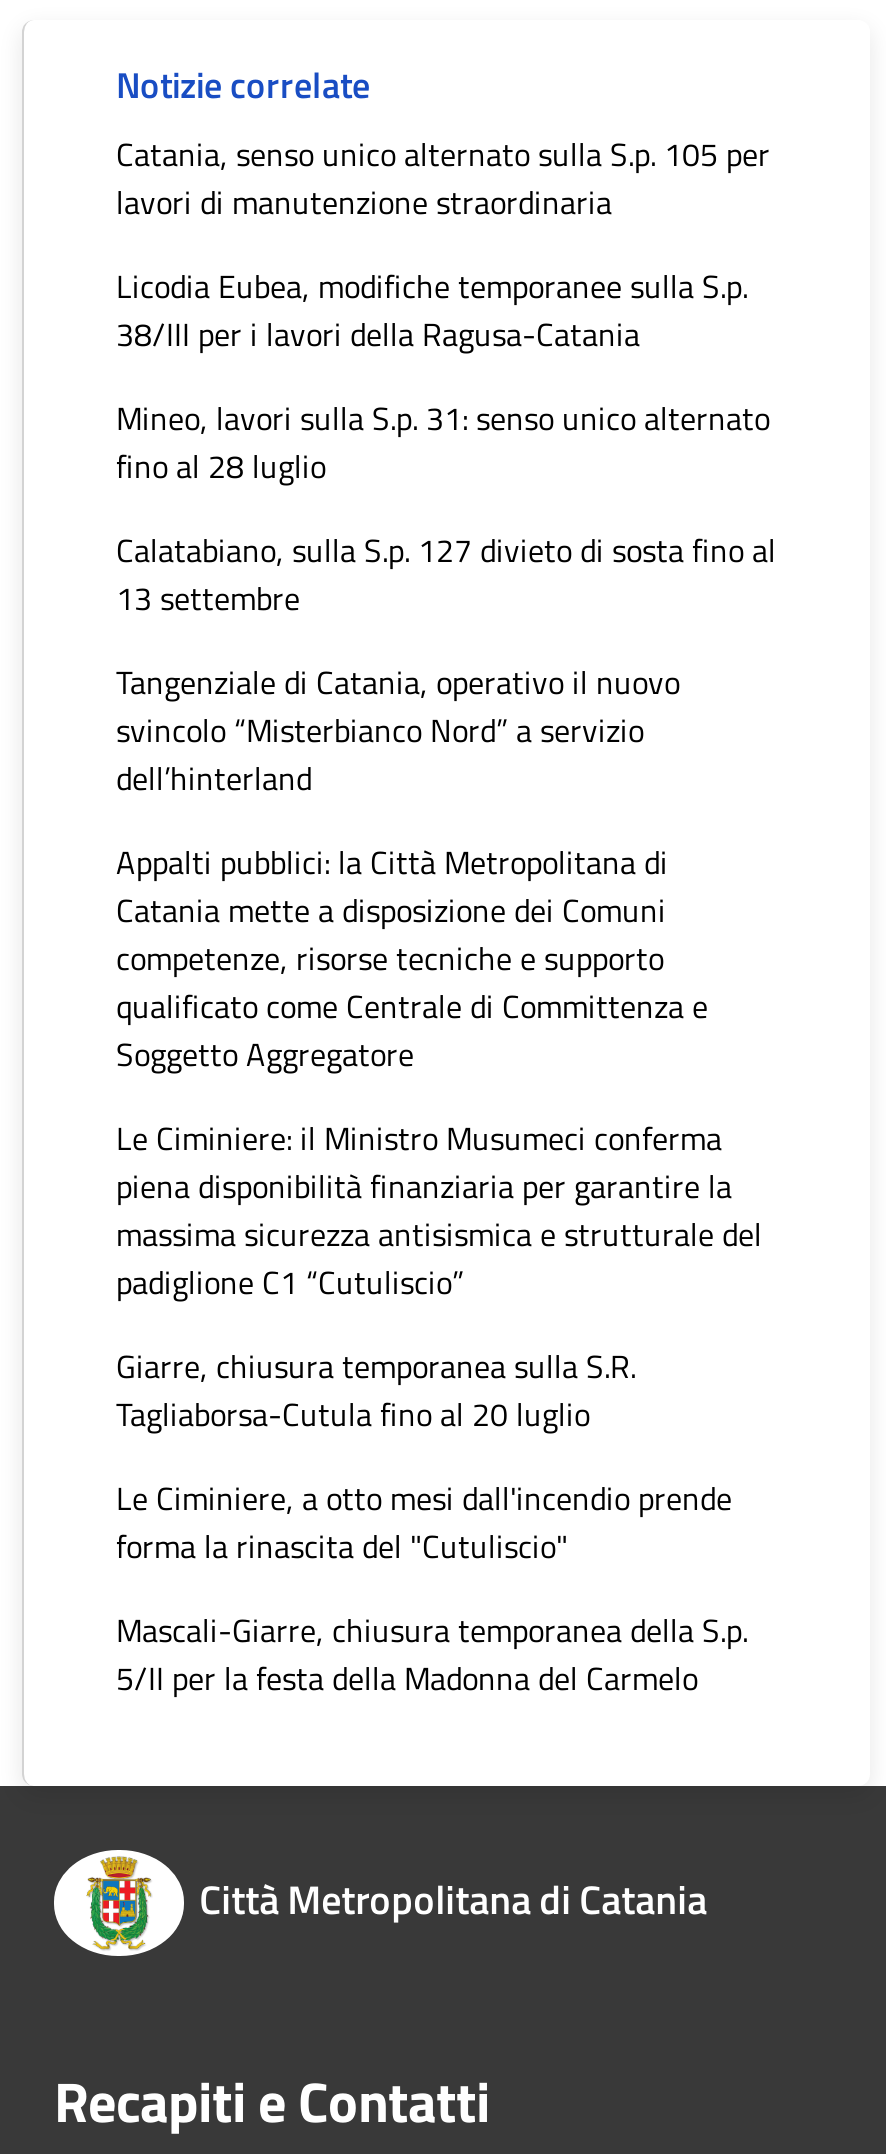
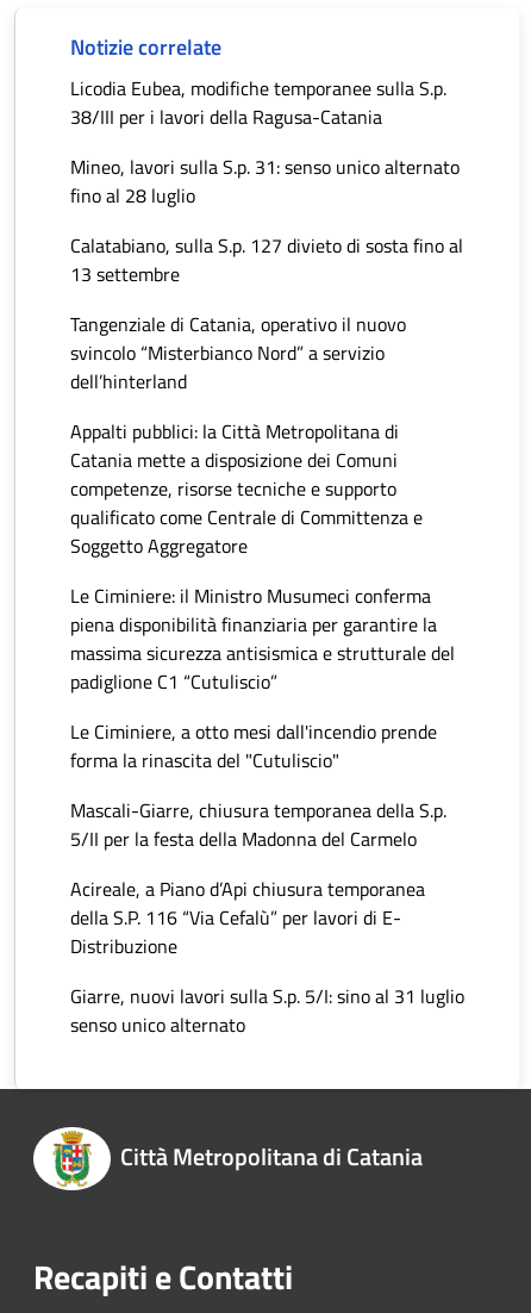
[116,129,770,225] Catania, senso unico alternato sulla S.p. 105 per | lavori di manutenzione straordinaria -> none
moved [116,261,776,1305] -> [70,73,463,695]: Licodia Eubea, modifiche temporanee sulla S.p. | 38/III per i lavori della Ragusa-Catania | Mineo, lavori sulla S.p. 31: senso unico alternato | ... | massima sicurezza antisismica e strutturale del | padiglione C1 “Cutuliscio”
[116,1341,636,1437] Giarre, chiusura temporanea sulla S.R. | Tagliaborsa-Cutula fino al 20 luglio -> none
moved [116,1473,748,1701] -> [70,717,446,852]: Le Ciminiere, a otto mesi dall'incendio prende | forma la rinascita del "Cutuliscio" | Mascali-Giarre, chiusura temporanea della S.p. | 5/II per la festa della Madonna del Carmelo
none -> [70,874,464,1038] Acireale, a Piano d’Api chiusura temporanea | della S.P. 116 “Via Cefalù” per lavori di E- | Distribuzione | Giarre, nuovi lavori sulla S.p. 5/I: sino al 31 luglio | senso unico alternato

